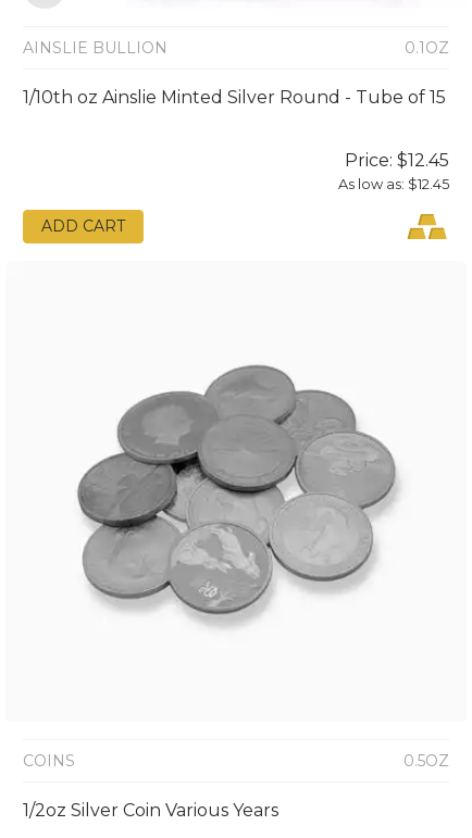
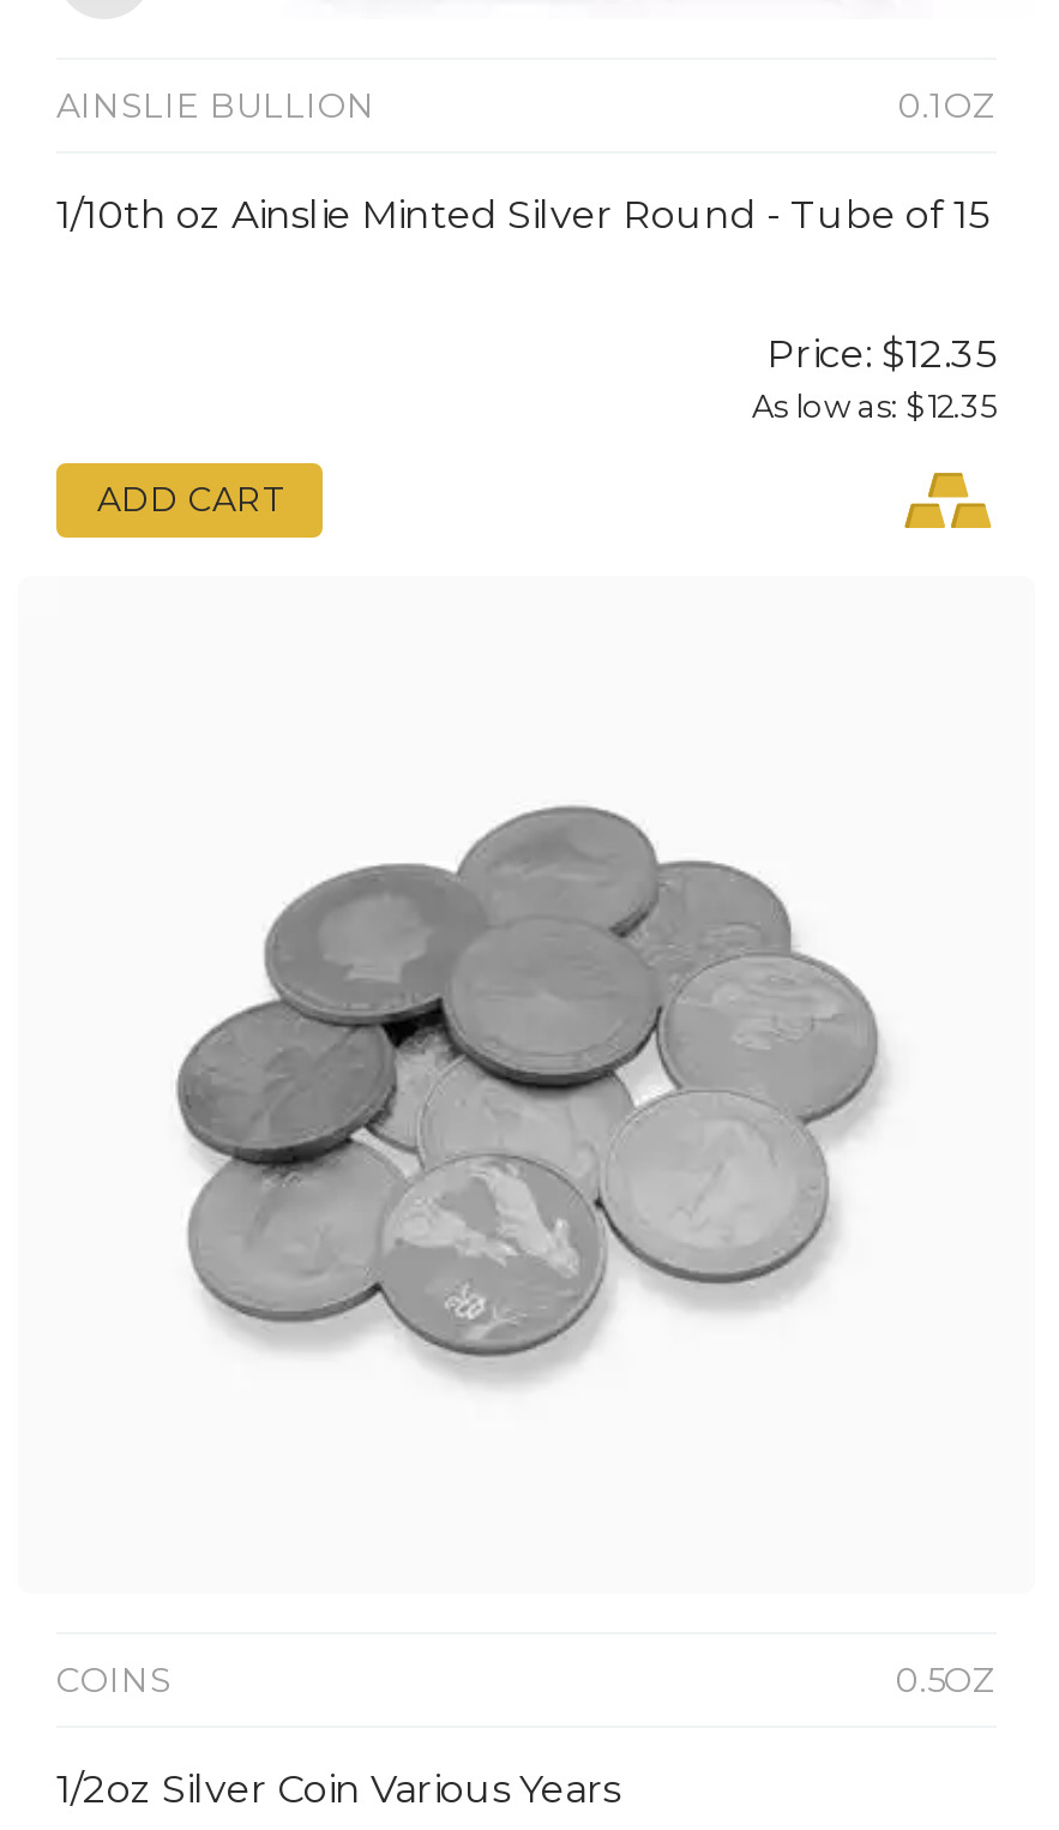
[345,150,449,171] Price: $12.45 -> [766,332,997,378] Price: $12.35
[338,176,449,193] As low as: $12.45 -> [752,390,997,426] As low as: $12.35

